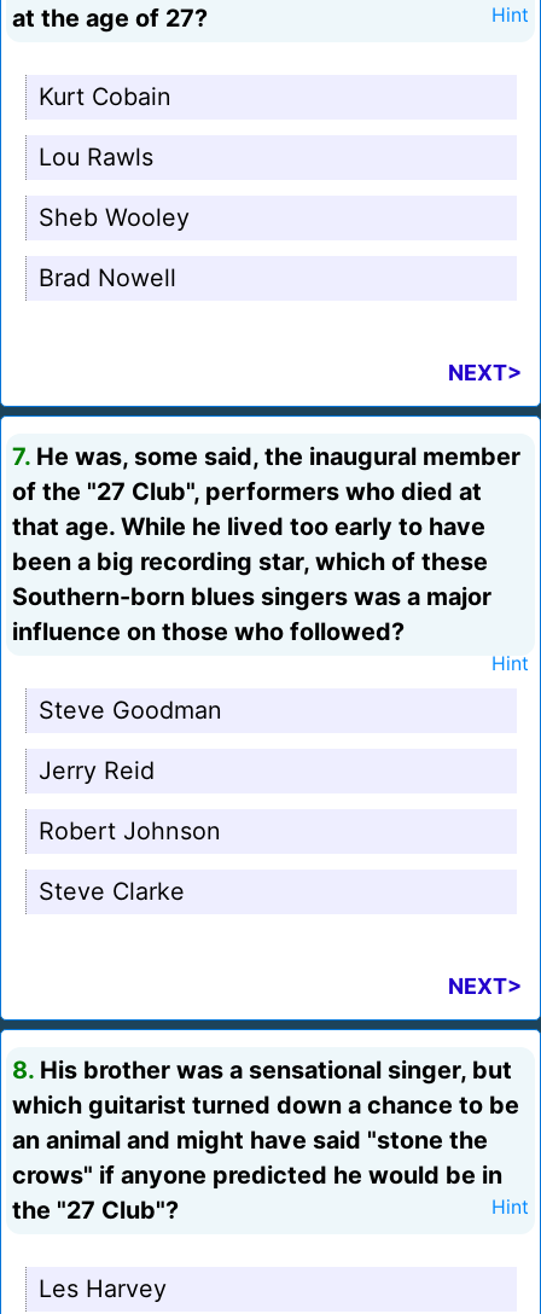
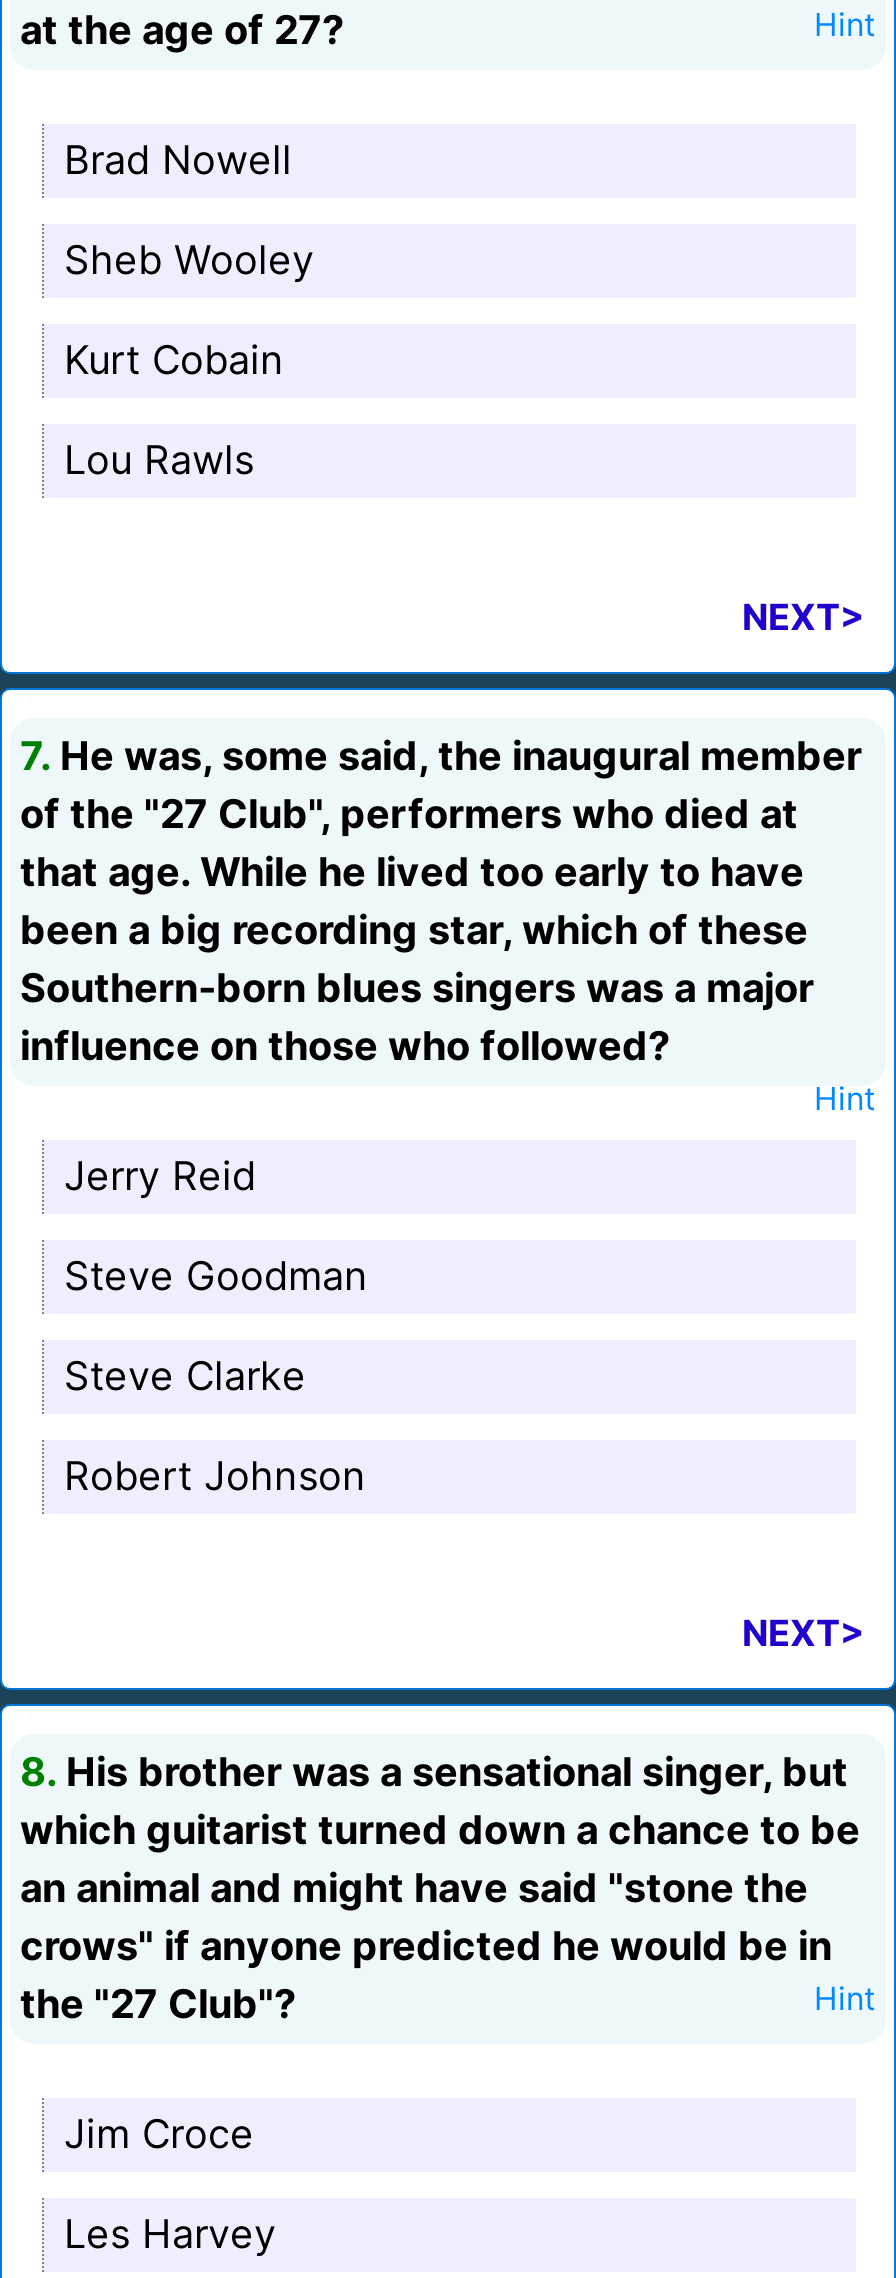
moved [39,82,171,171] -> [64,336,284,484]: Kurt Cobain | Lou Rawls
moved [39,203,190,292] -> [64,136,314,284]: Sheb Wooley | Brad Nowell
moved [39,756,155,785] -> [64,1152,256,1200]: Jerry Reid
moved [39,877,185,906] -> [64,1352,306,1400]: Steve Clarke
none -> [64,2110,254,2158] Jim Croce

